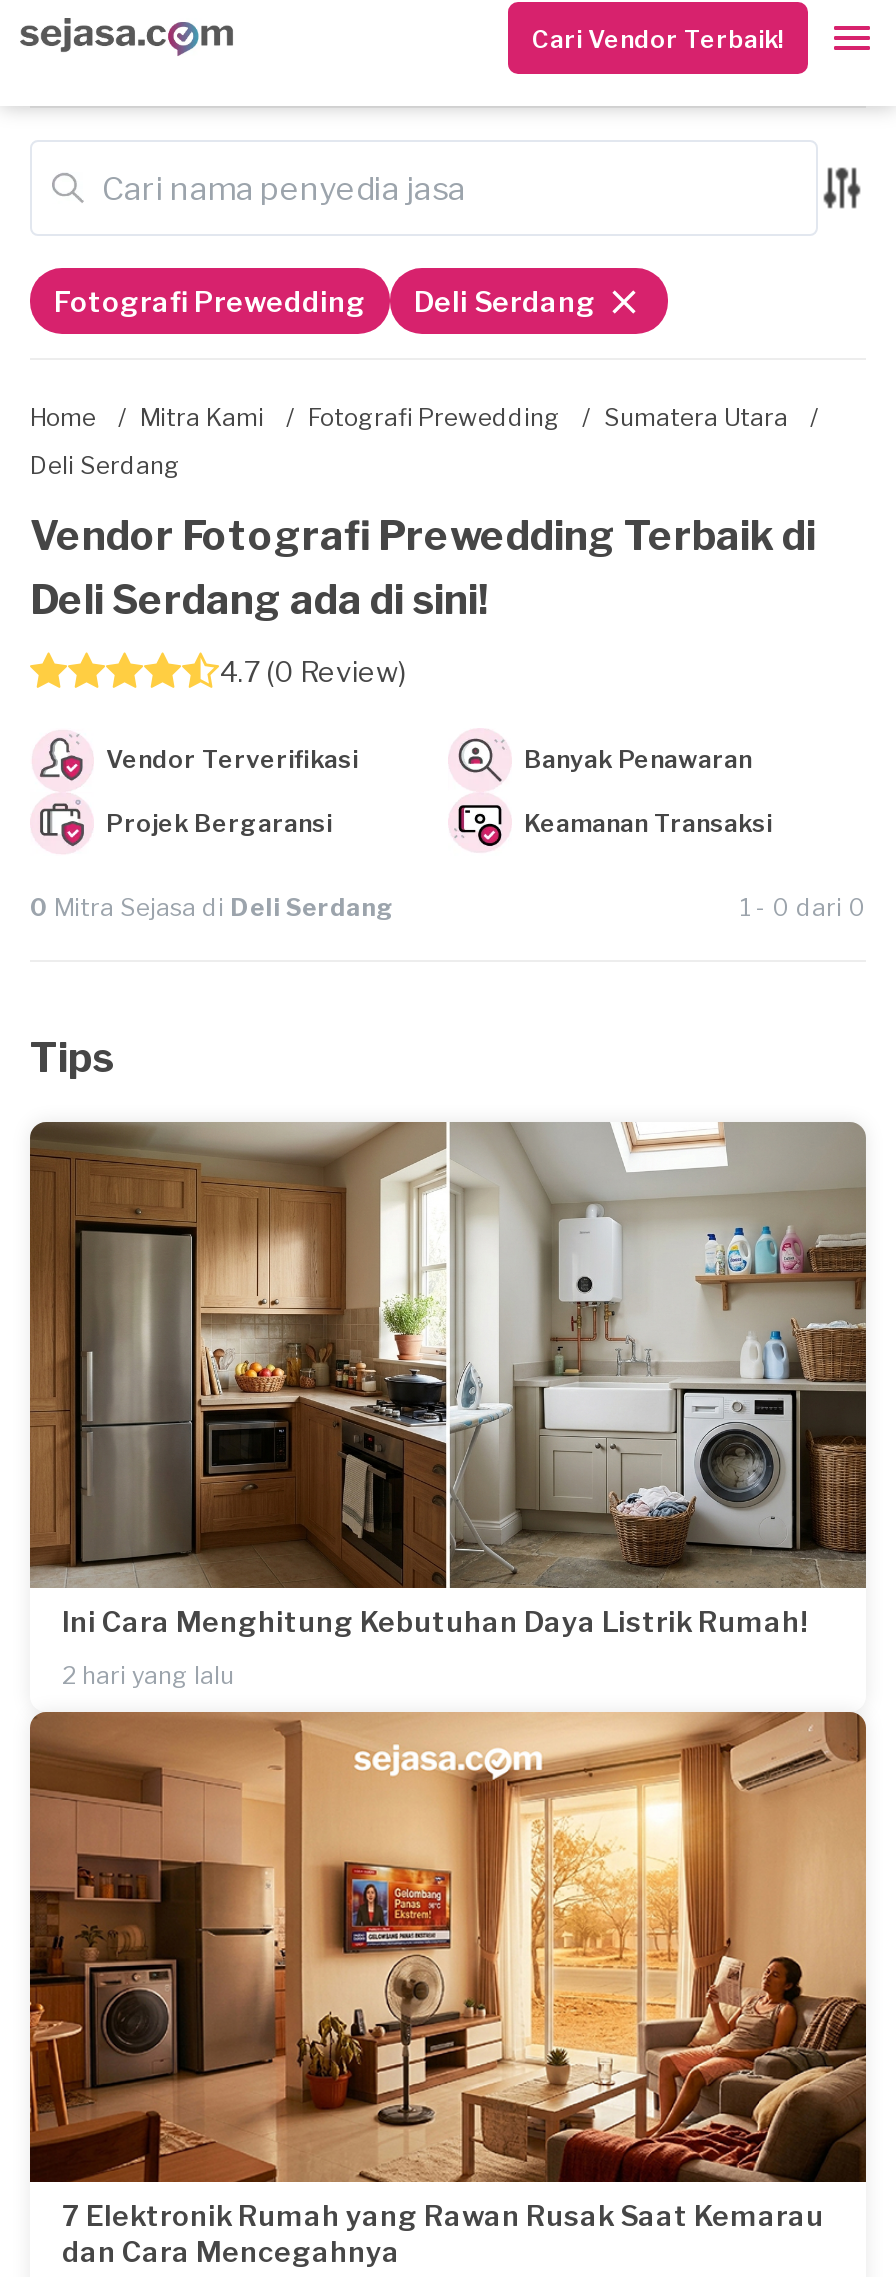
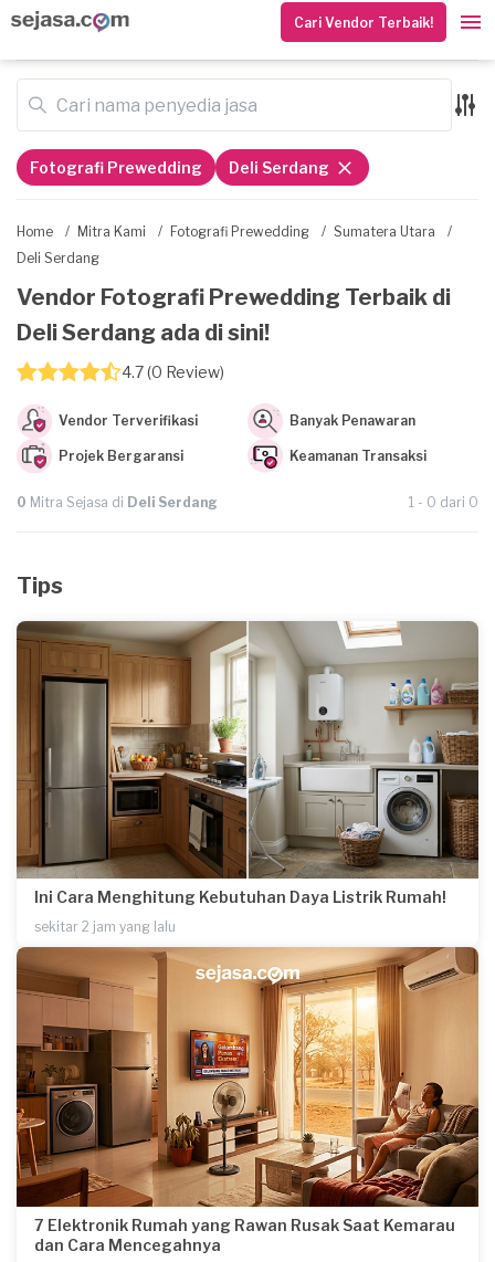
[62,1661,234,1691] 2 hari yang lalu -> [34,919,176,935] sekitar 2 jam yang lalu

